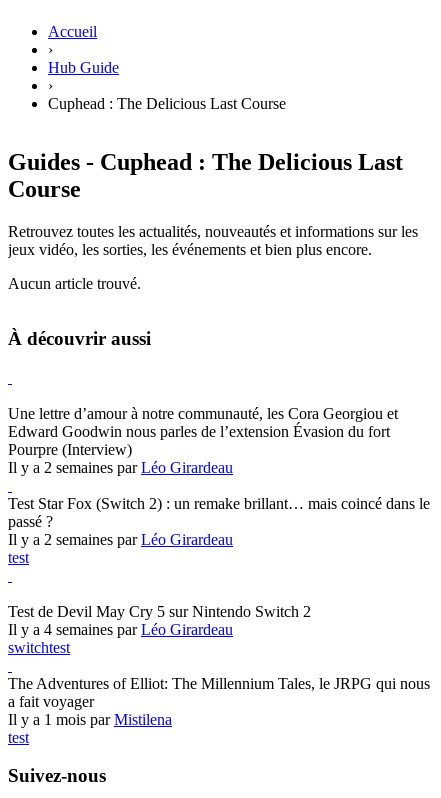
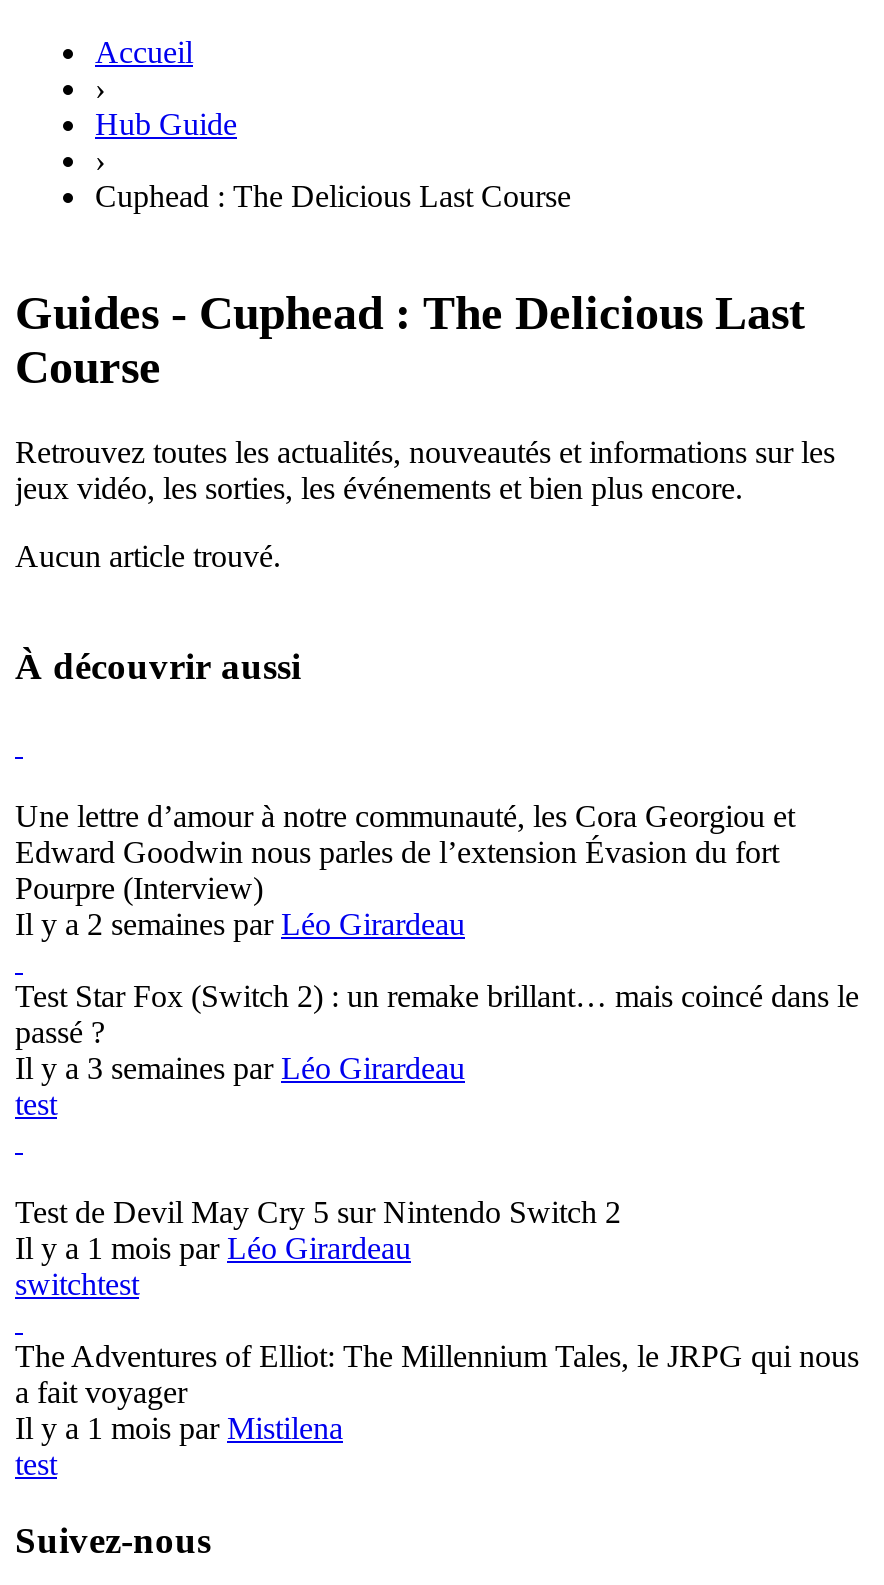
[8,531,233,548] Il y a 2 semaines par Léo Girardeau -> [15,1050,465,1084] Il y a 3 semaines par Léo Girardeau
[8,621,233,638] Il y a 4 semaines par Léo Girardeau -> [15,1230,411,1264] Il y a 1 mois par Léo Girardeau

